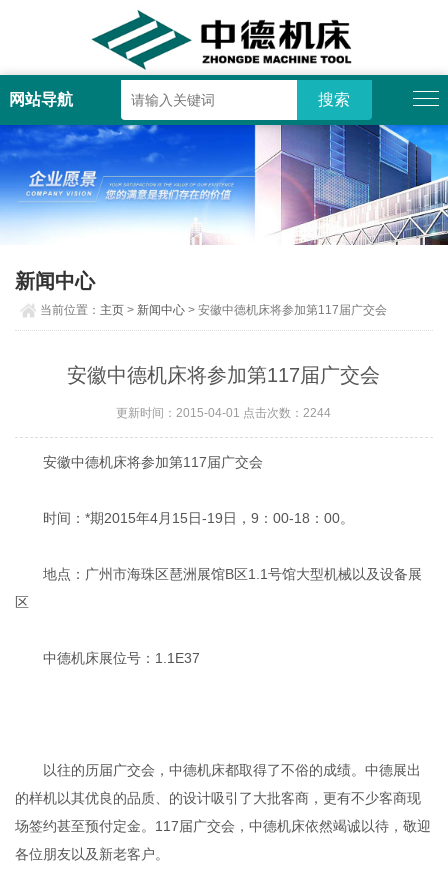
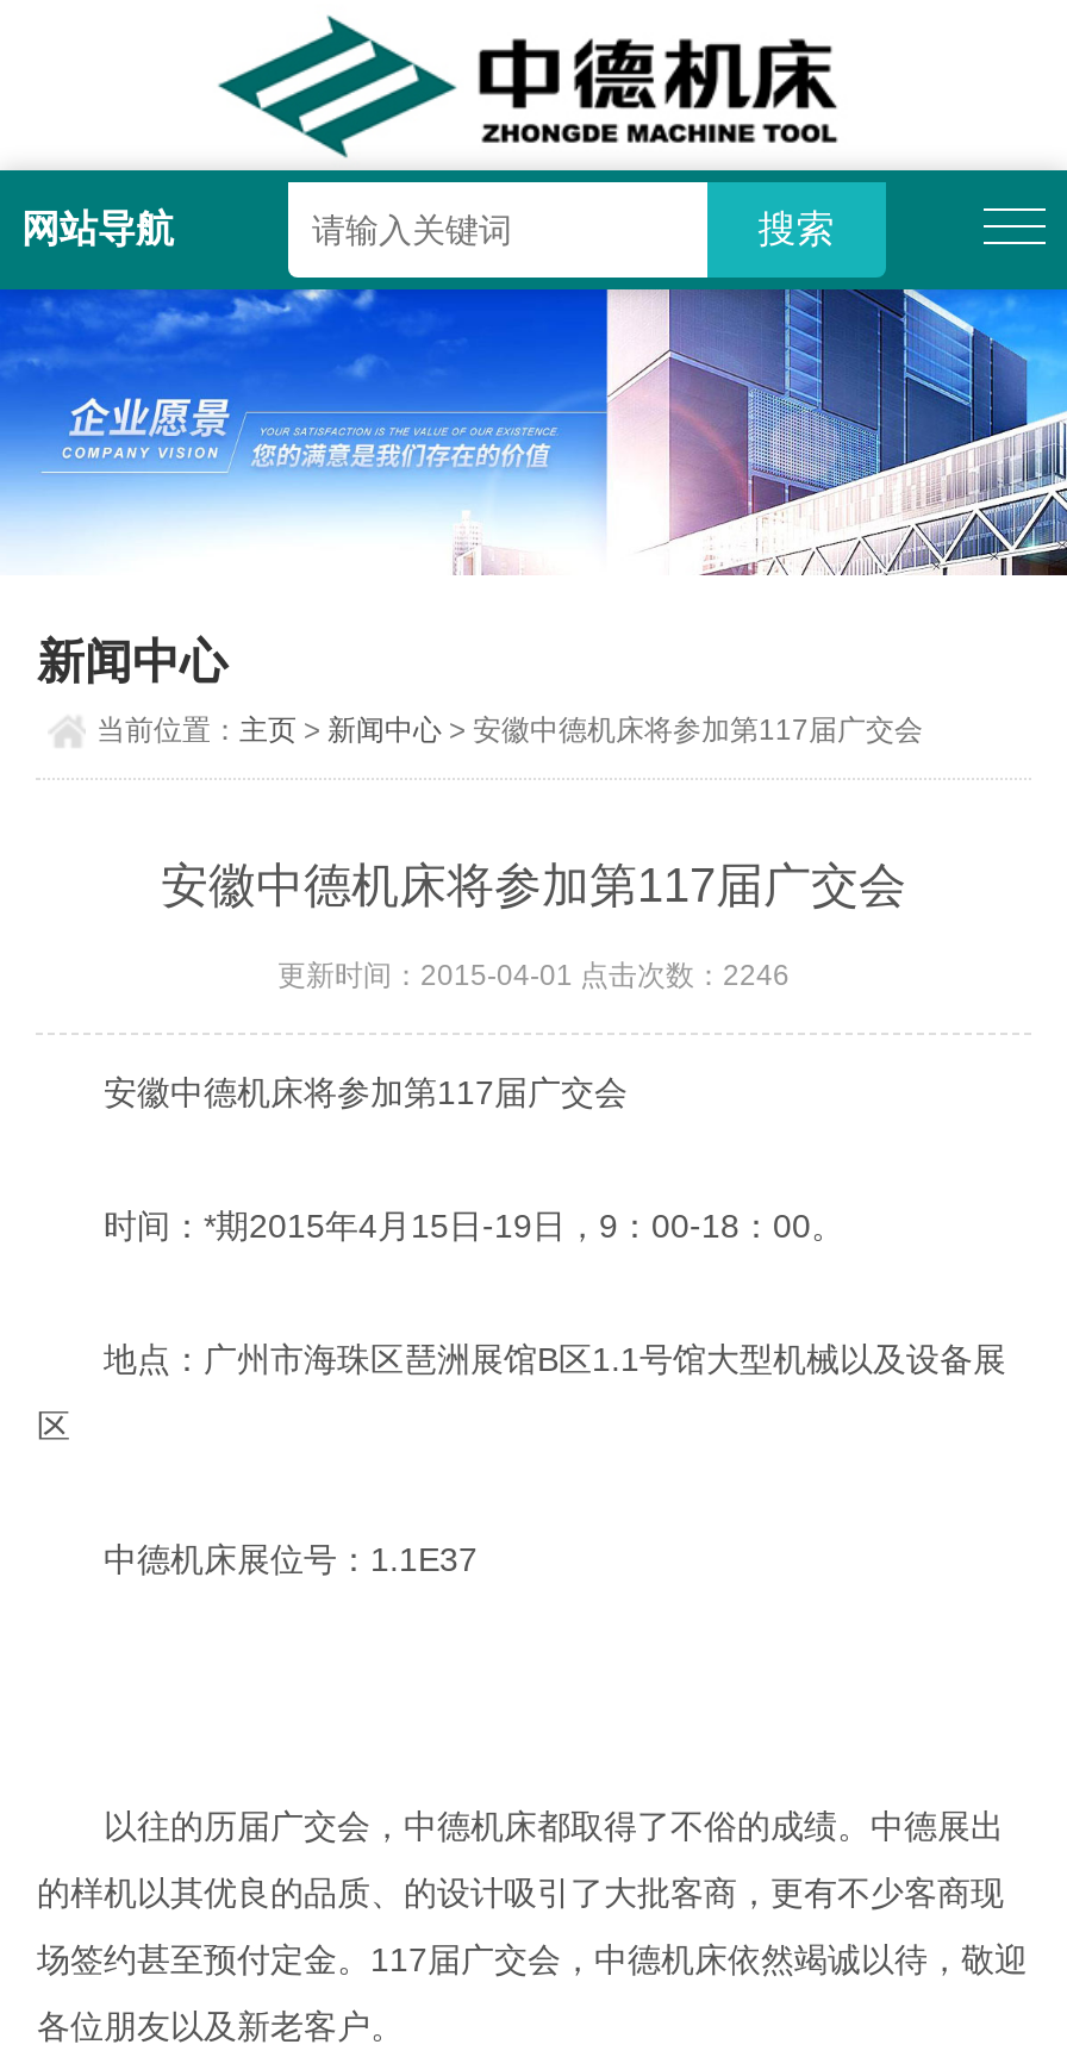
[116,406,331,420] 更新时间：2015-04-01 点击次数：2244 -> [277,959,790,993] 更新时间：2015-04-01 点击次数：2246

